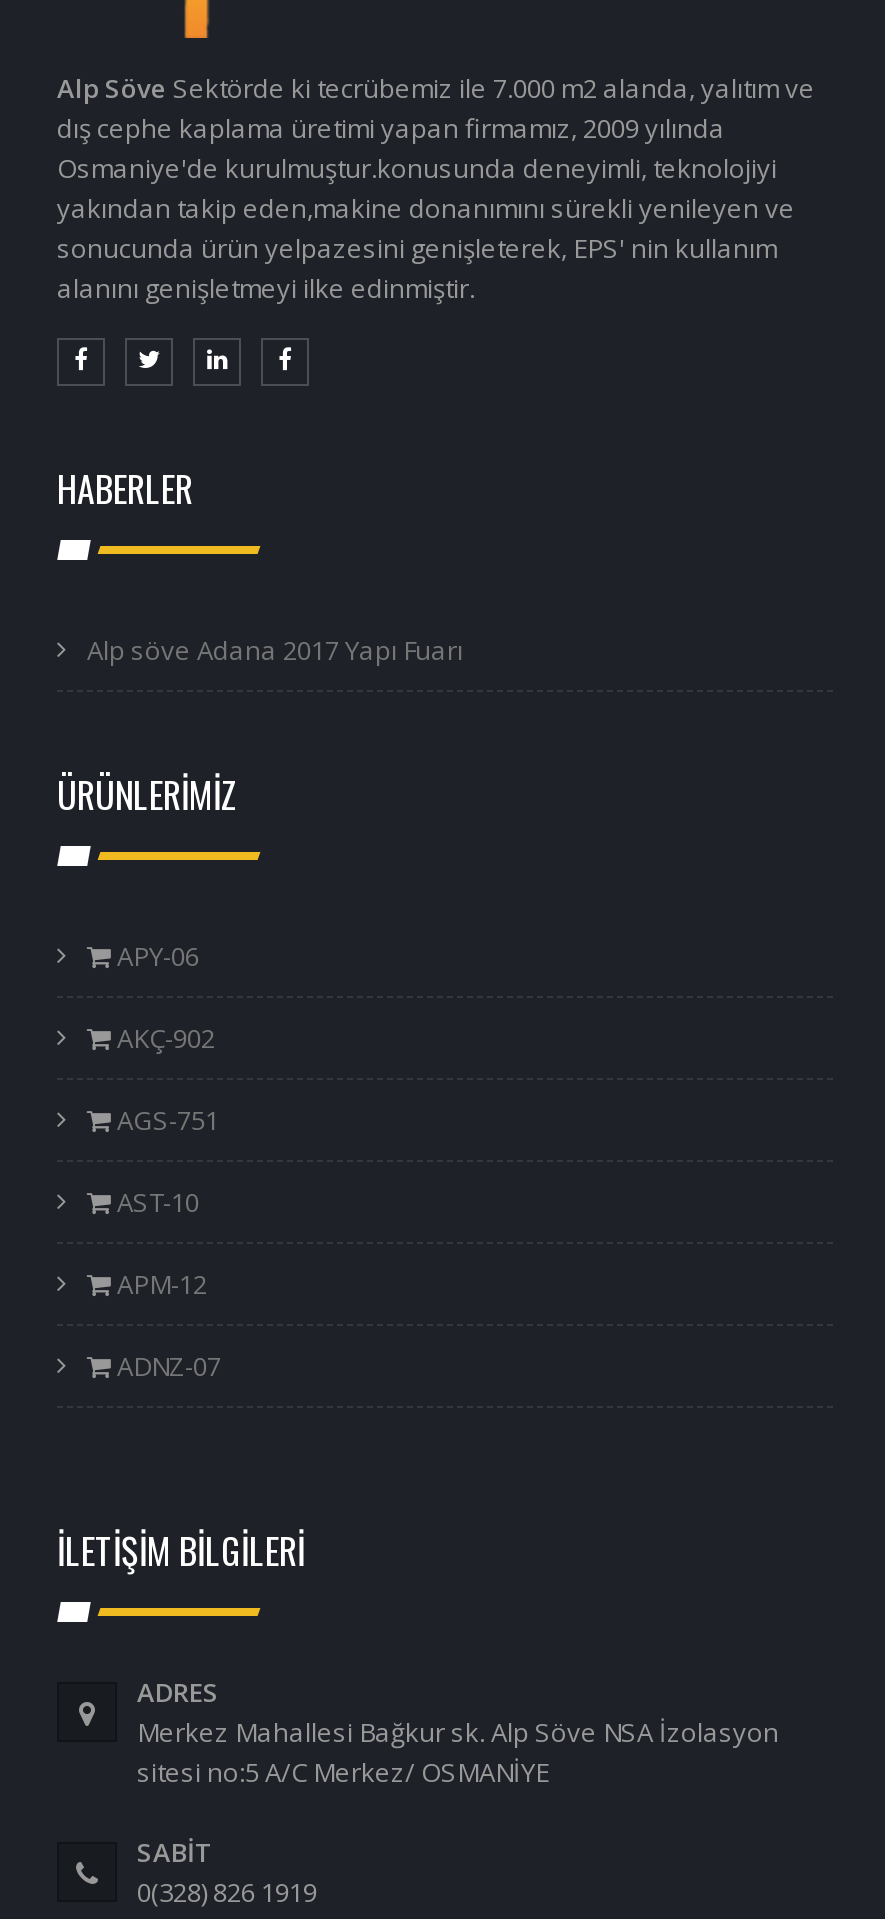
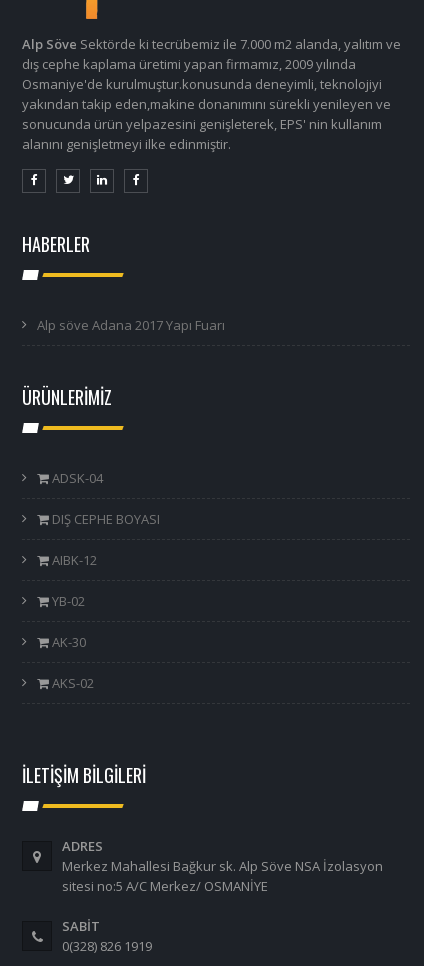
[111,937,199,973] APY-06 -> [49,469,103,487] ADSK-04
[111,1019,215,1055] AKÇ-902 -> [49,510,160,528] DIŞ CEPHE BOYASI
[111,1101,219,1137] AGS-751 -> [49,551,97,569] AIBK-12
[111,1183,199,1219] AST-10 -> [49,592,85,610] YB-02
[111,1265,207,1301] APM-12 -> [49,633,86,651] AK-30
[111,1347,221,1383] ADNZ-07 -> [49,674,94,692] AKS-02

